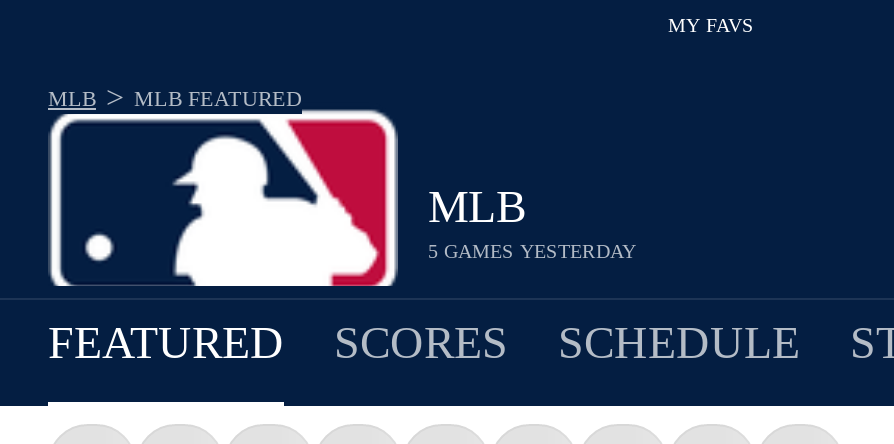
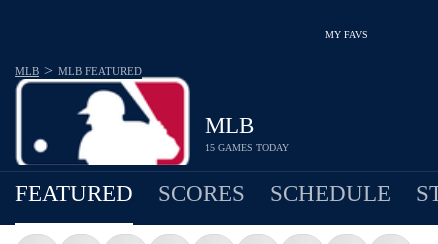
[428,239,636,261] 5 GAMES YESTERDAY -> [205,141,289,152] 15 GAMES TODAY

